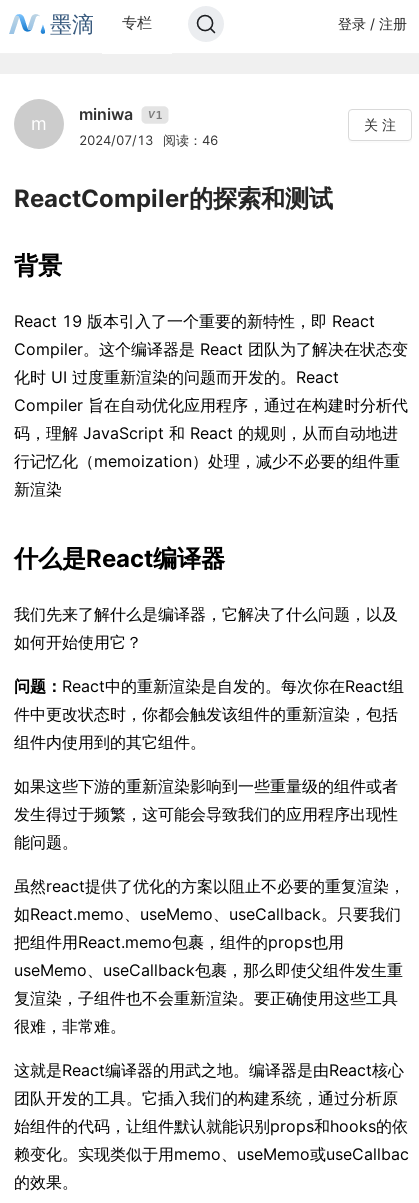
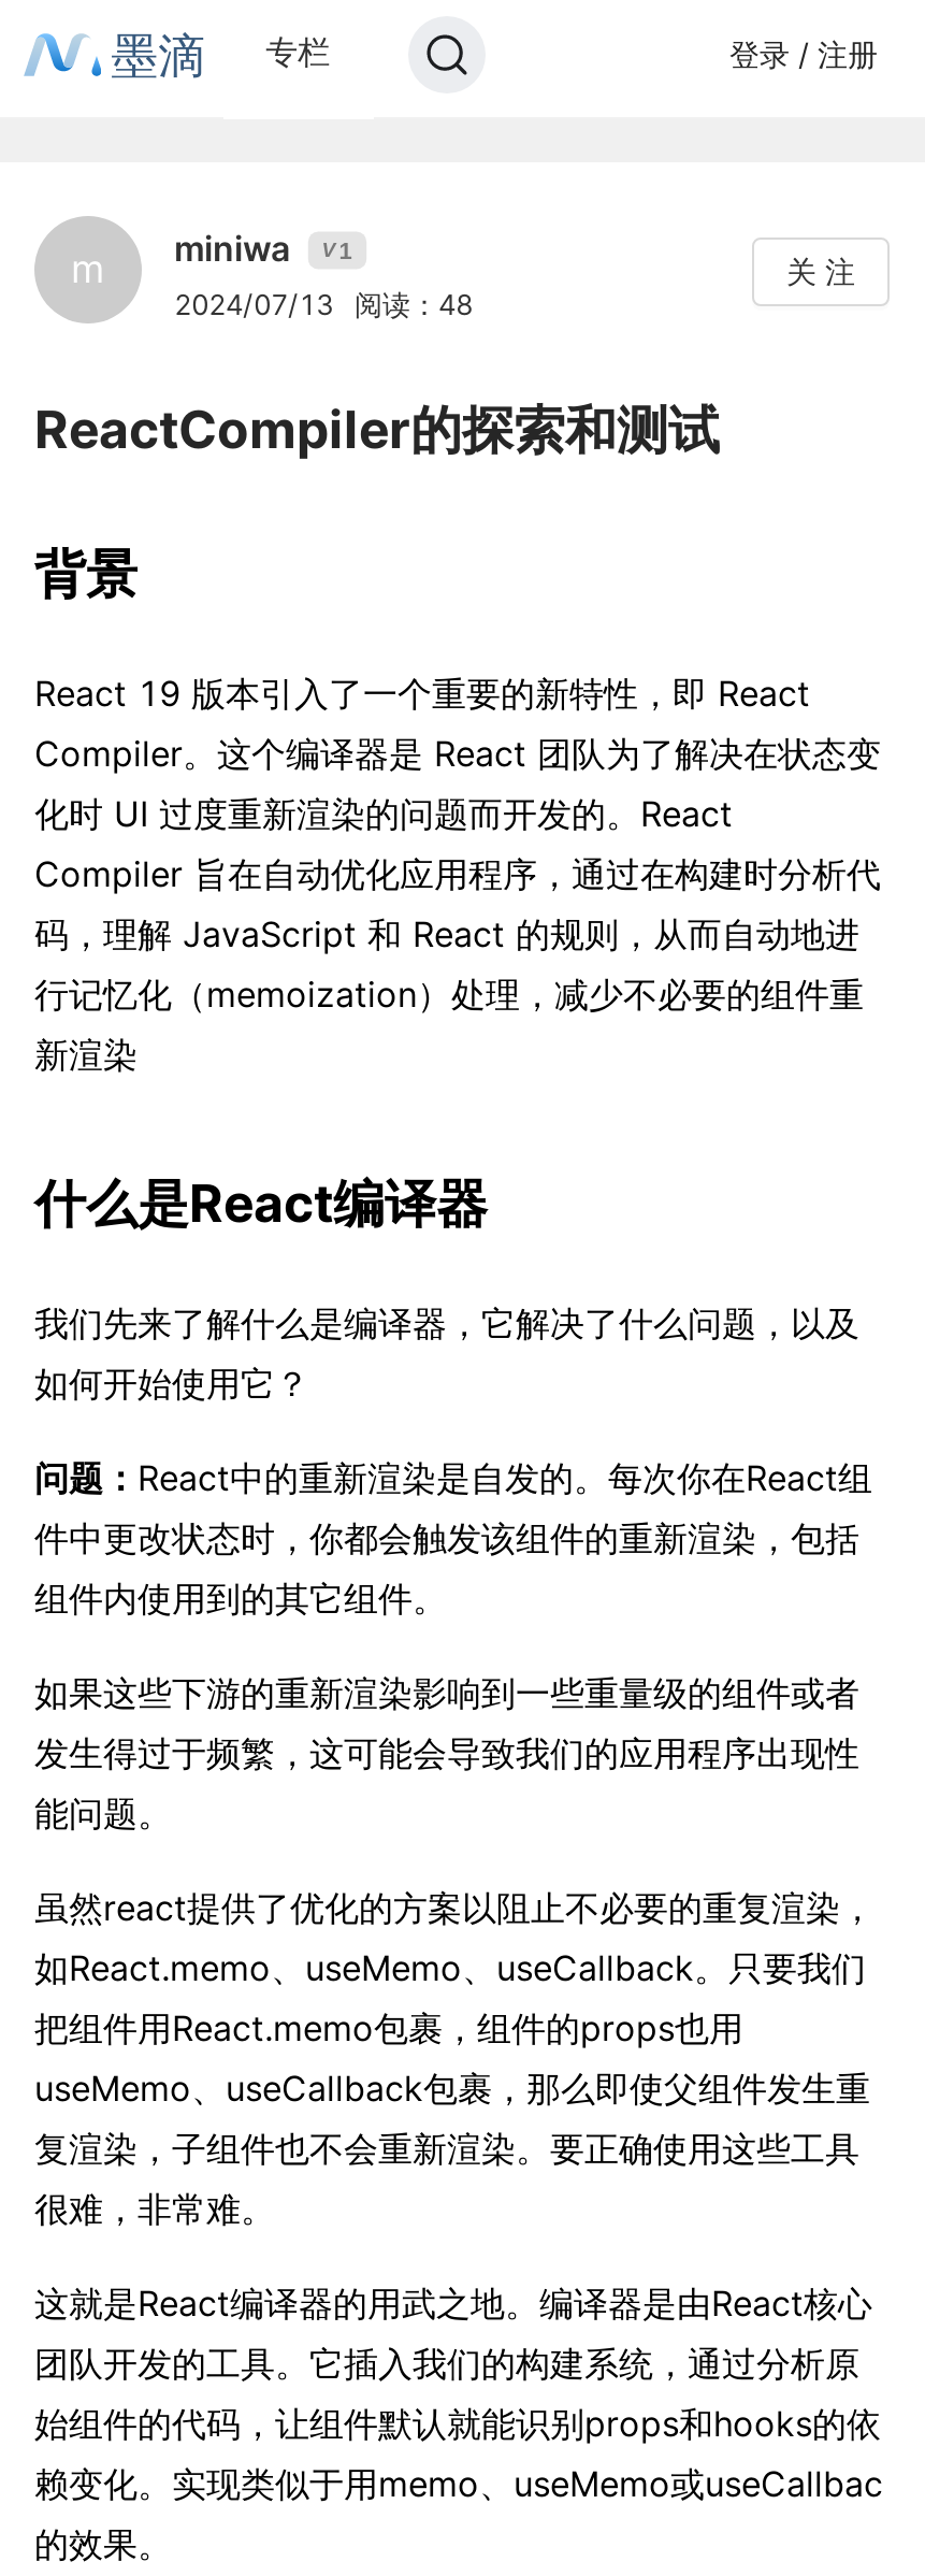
[79,132,218,148] 2024/07/13 阅读：46 -> [174,287,473,321] 2024/07/13 阅读：48

